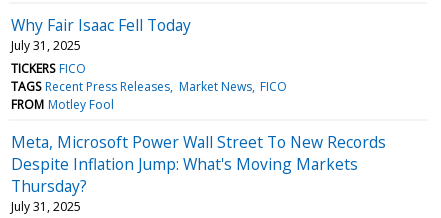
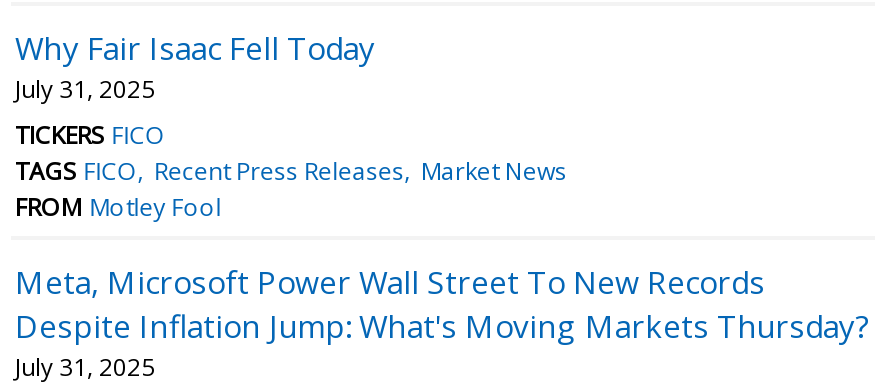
[11,78,287,95] TAGS Recent Press Releases Market News FICO -> [15,154,567,188] TAGS FICO Recent Press Releases Market News

